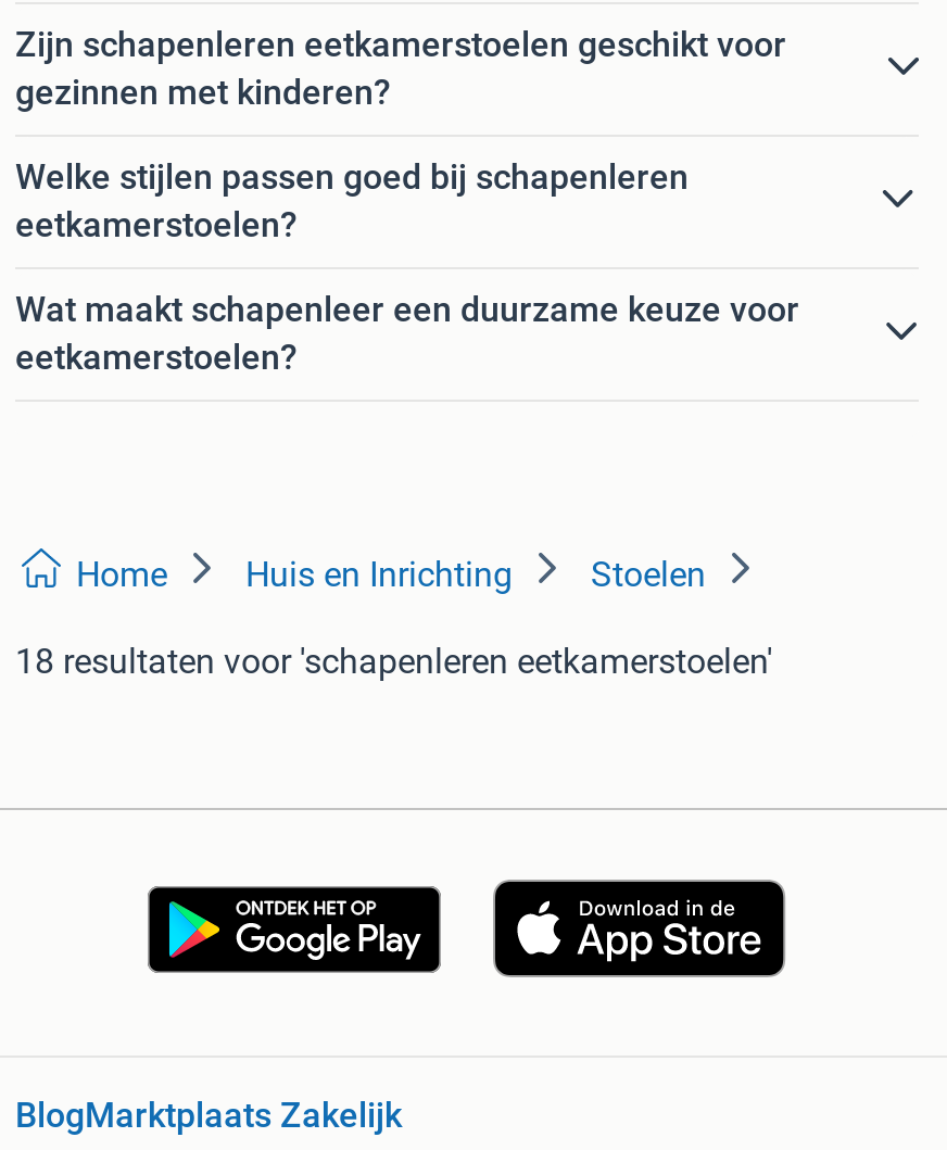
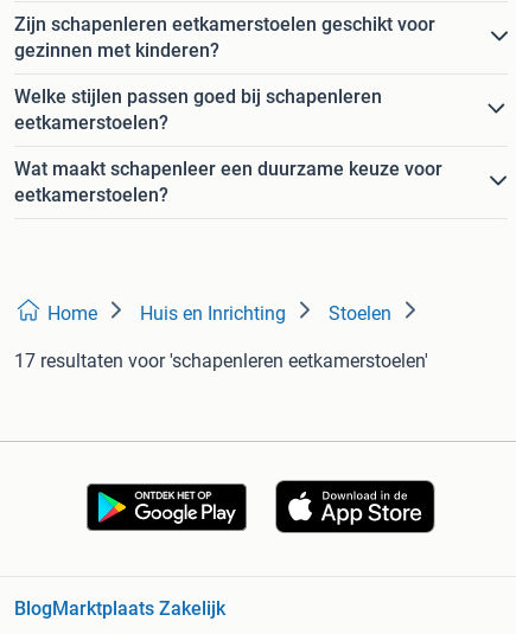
[15,641,773,682] 18 resultaten voor 'schapenleren eetkamerstoelen' -> [14,350,428,372] 17 resultaten voor 'schapenleren eetkamerstoelen'

